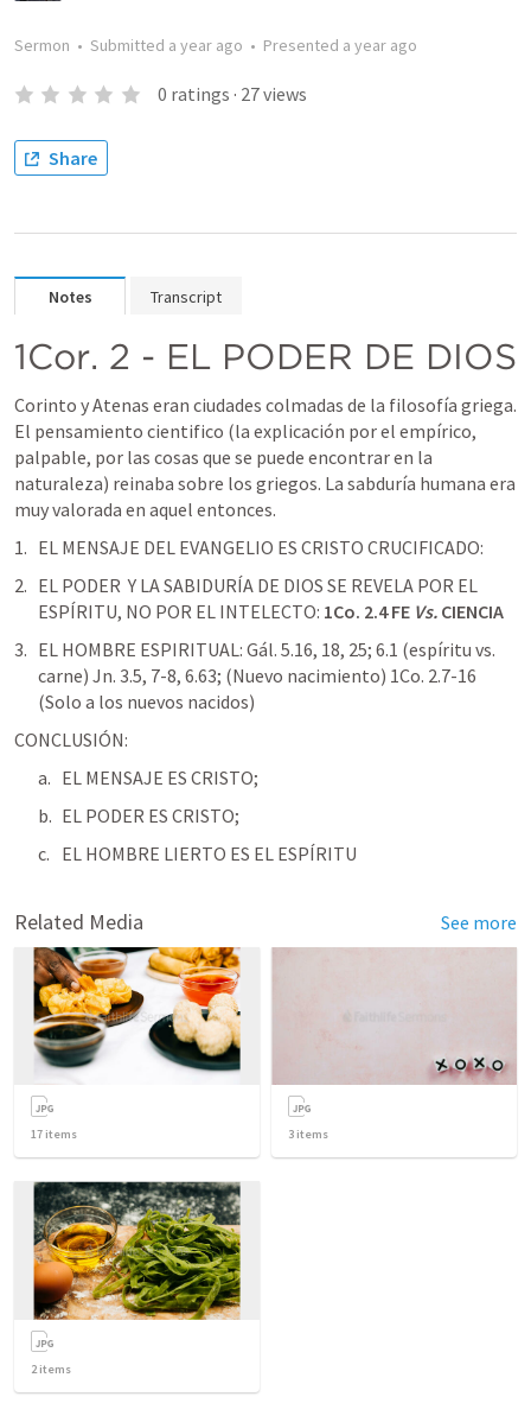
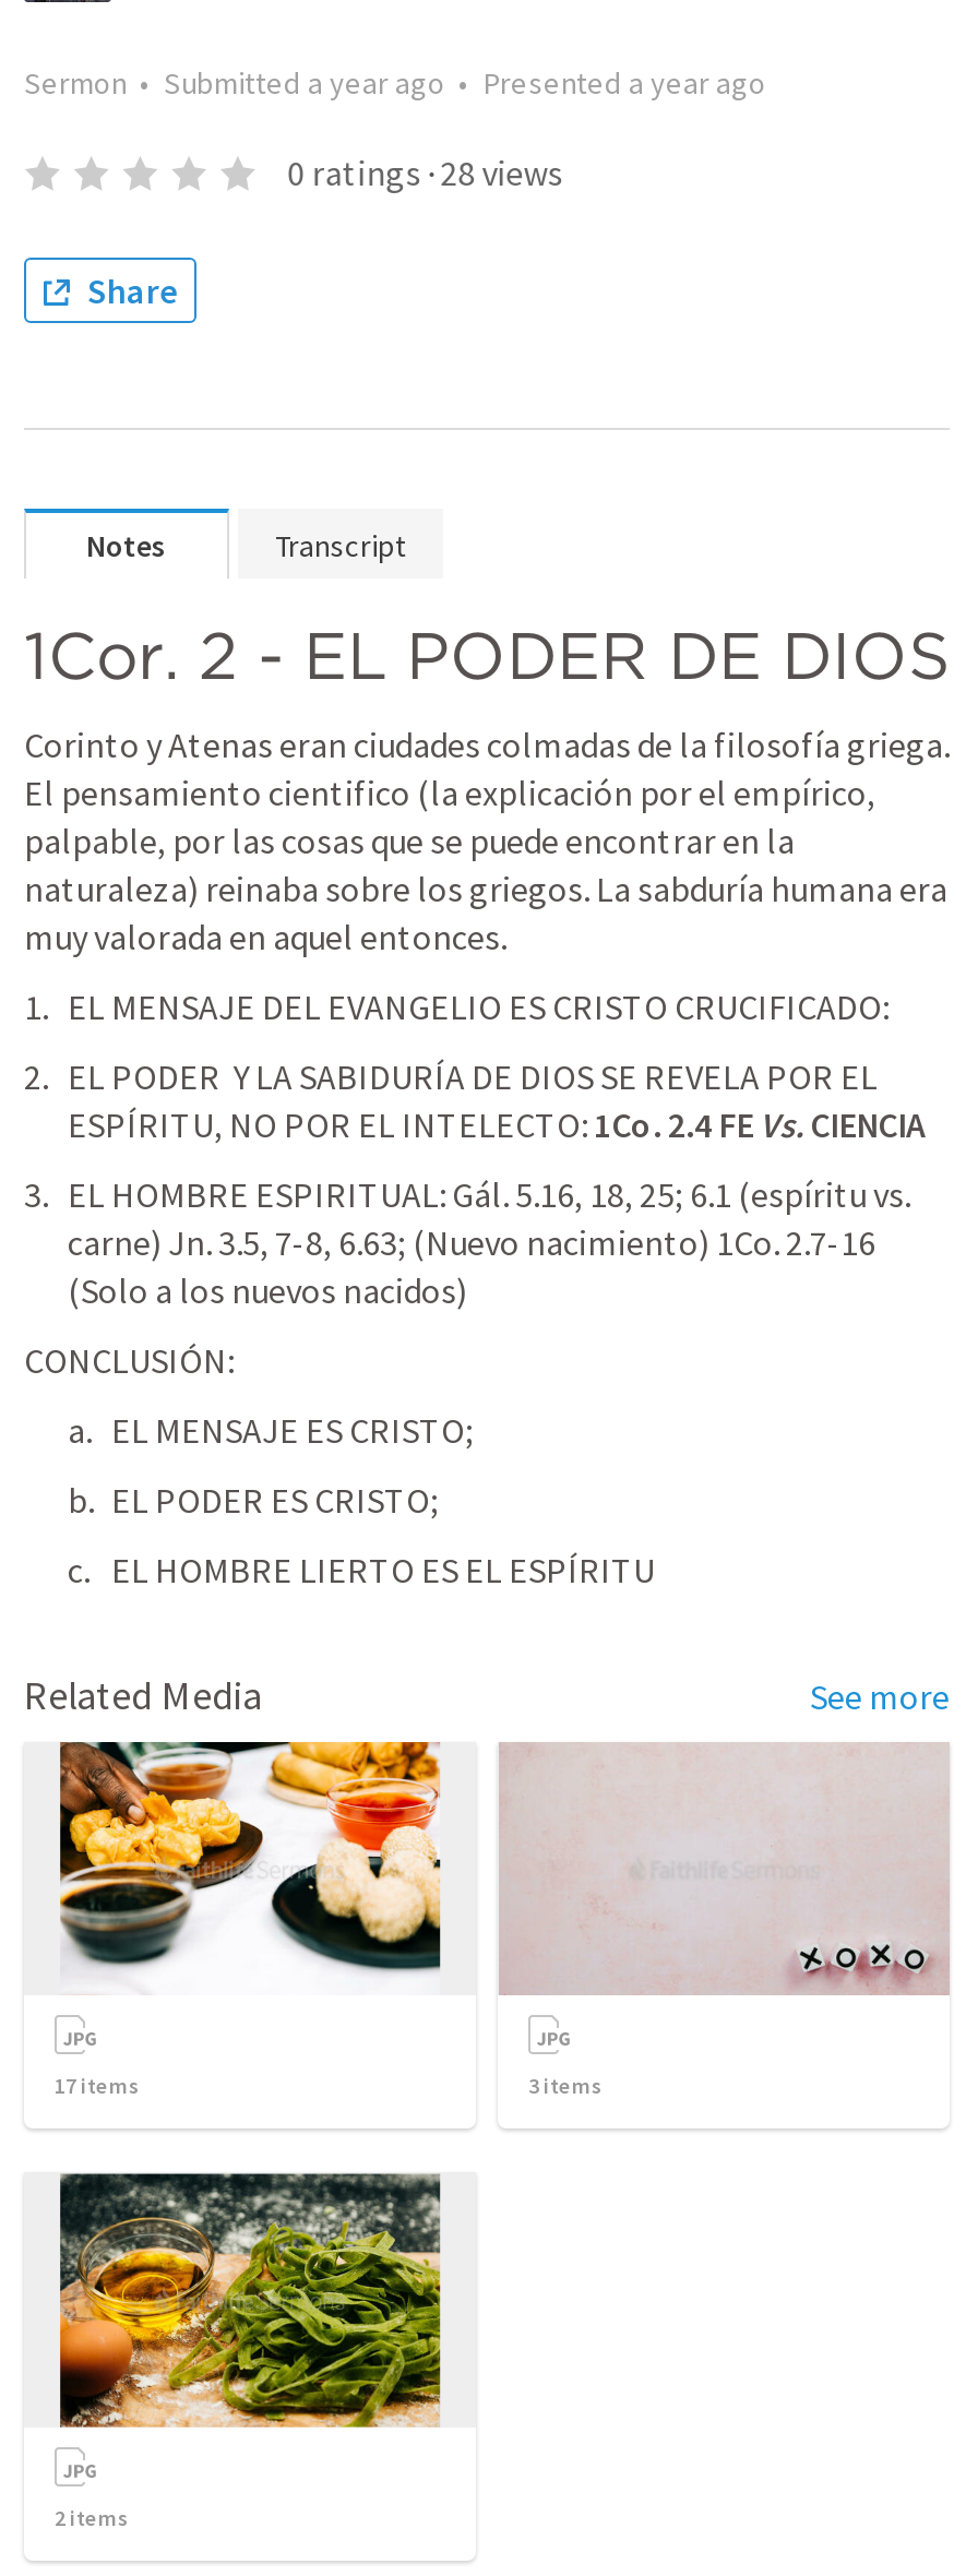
[157,82,307,106] 0 ratings · 27 views -> [288,151,563,194] 0 ratings · 28 views

